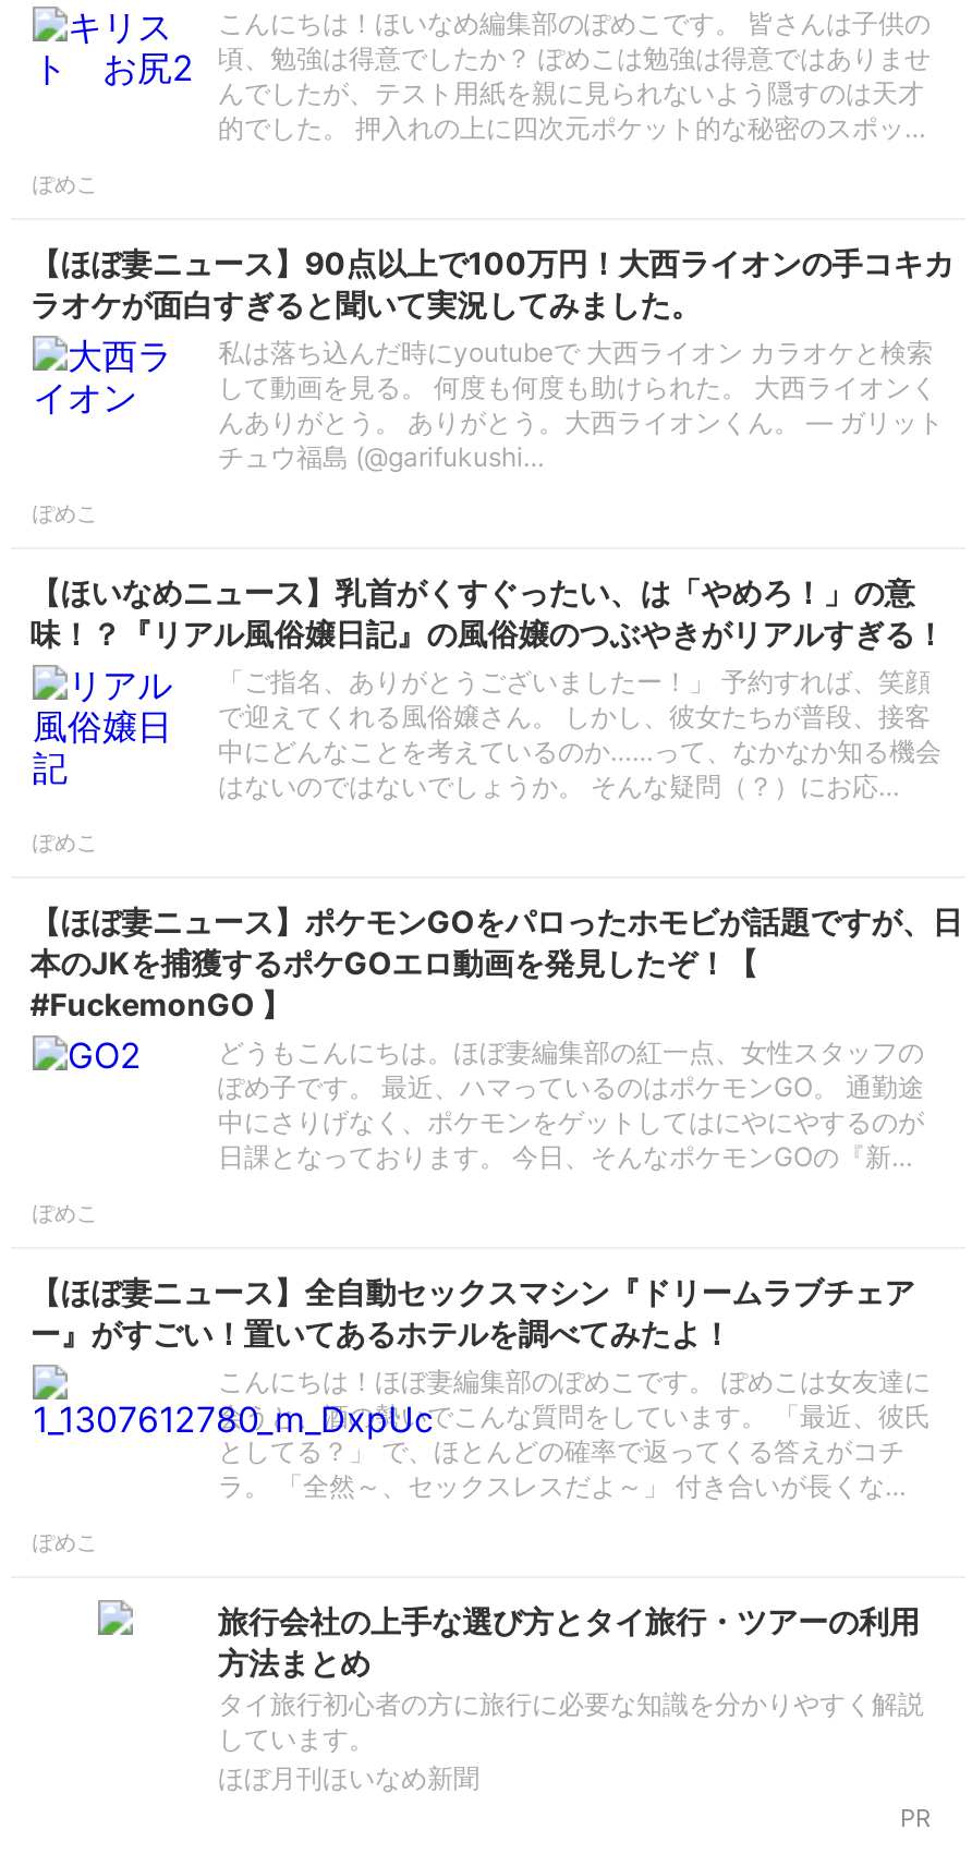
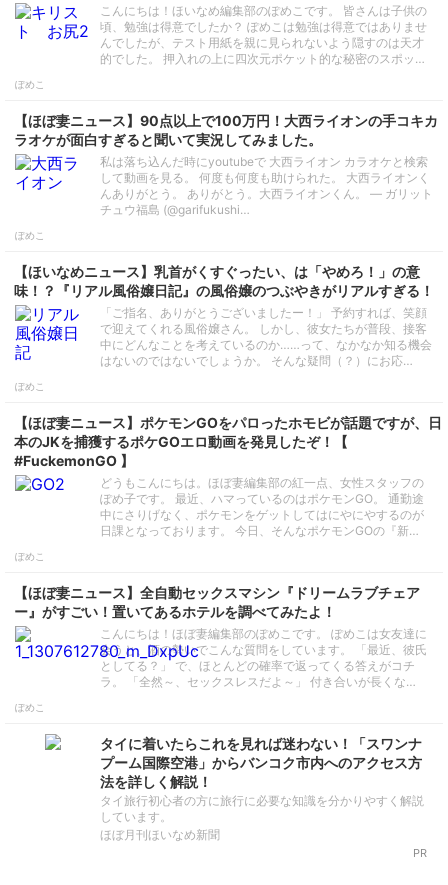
[218,1603,920,1681] 旅行会社の上手な選び方とタイ旅行・ツアーの利用 | 方法まとめ -> [100,735,422,790] タイに着いたらこれを見れば迷わない！「スワンナ | プーム国際空港」からバンコク市内へのアクセス方 | 法を詳しく解説！

